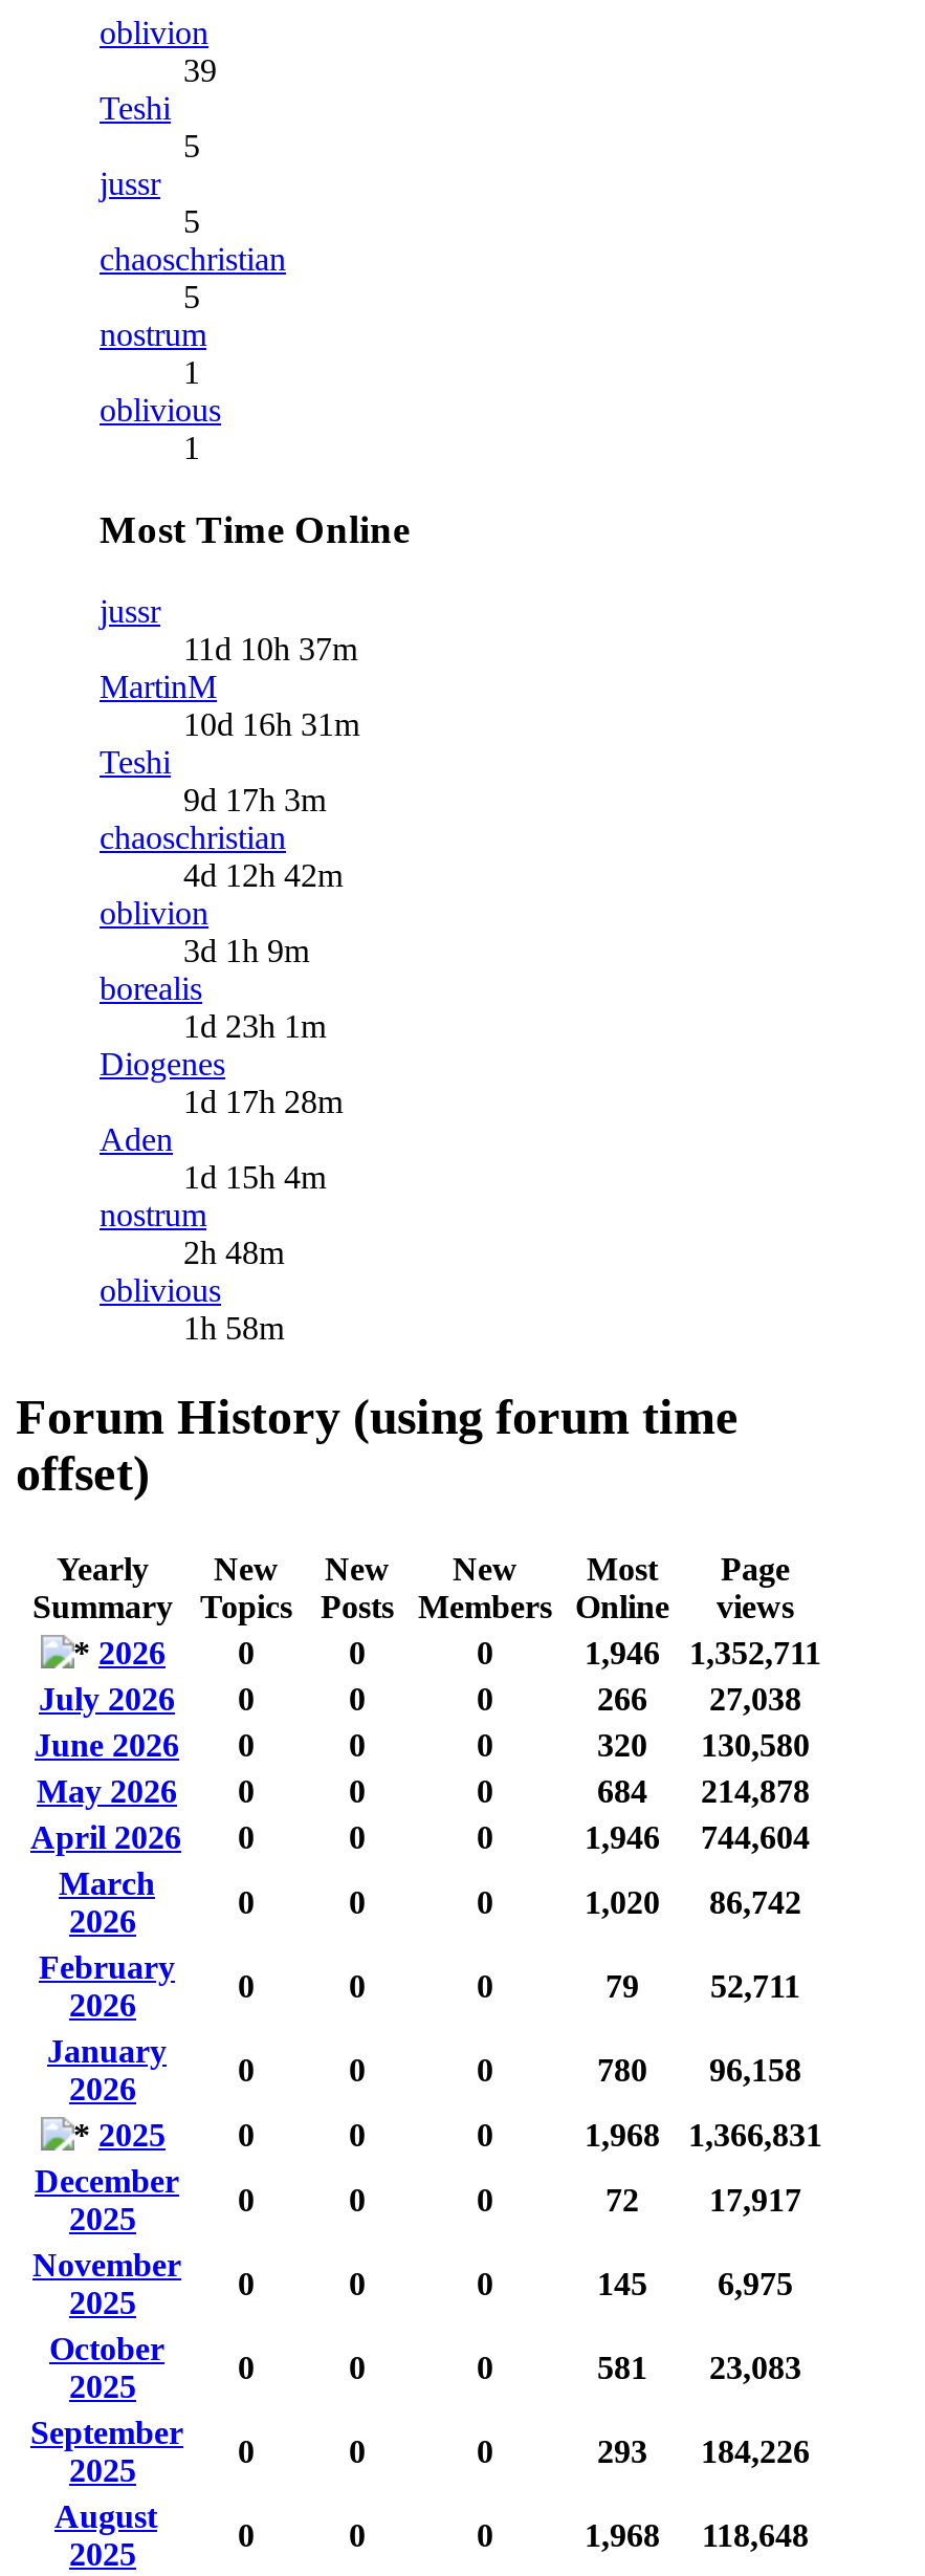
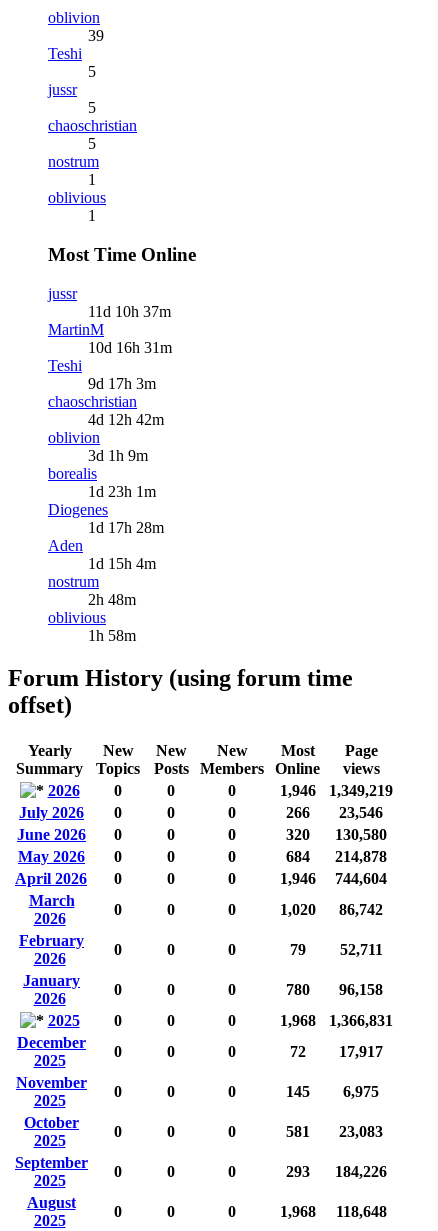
[585,1634,821,1670] 1,946 1,352,711 -> [279,782,393,799] 1,946 1,349,219
[597,1680,801,1716] 266 27,038 -> [285,804,383,821] 266 23,546

